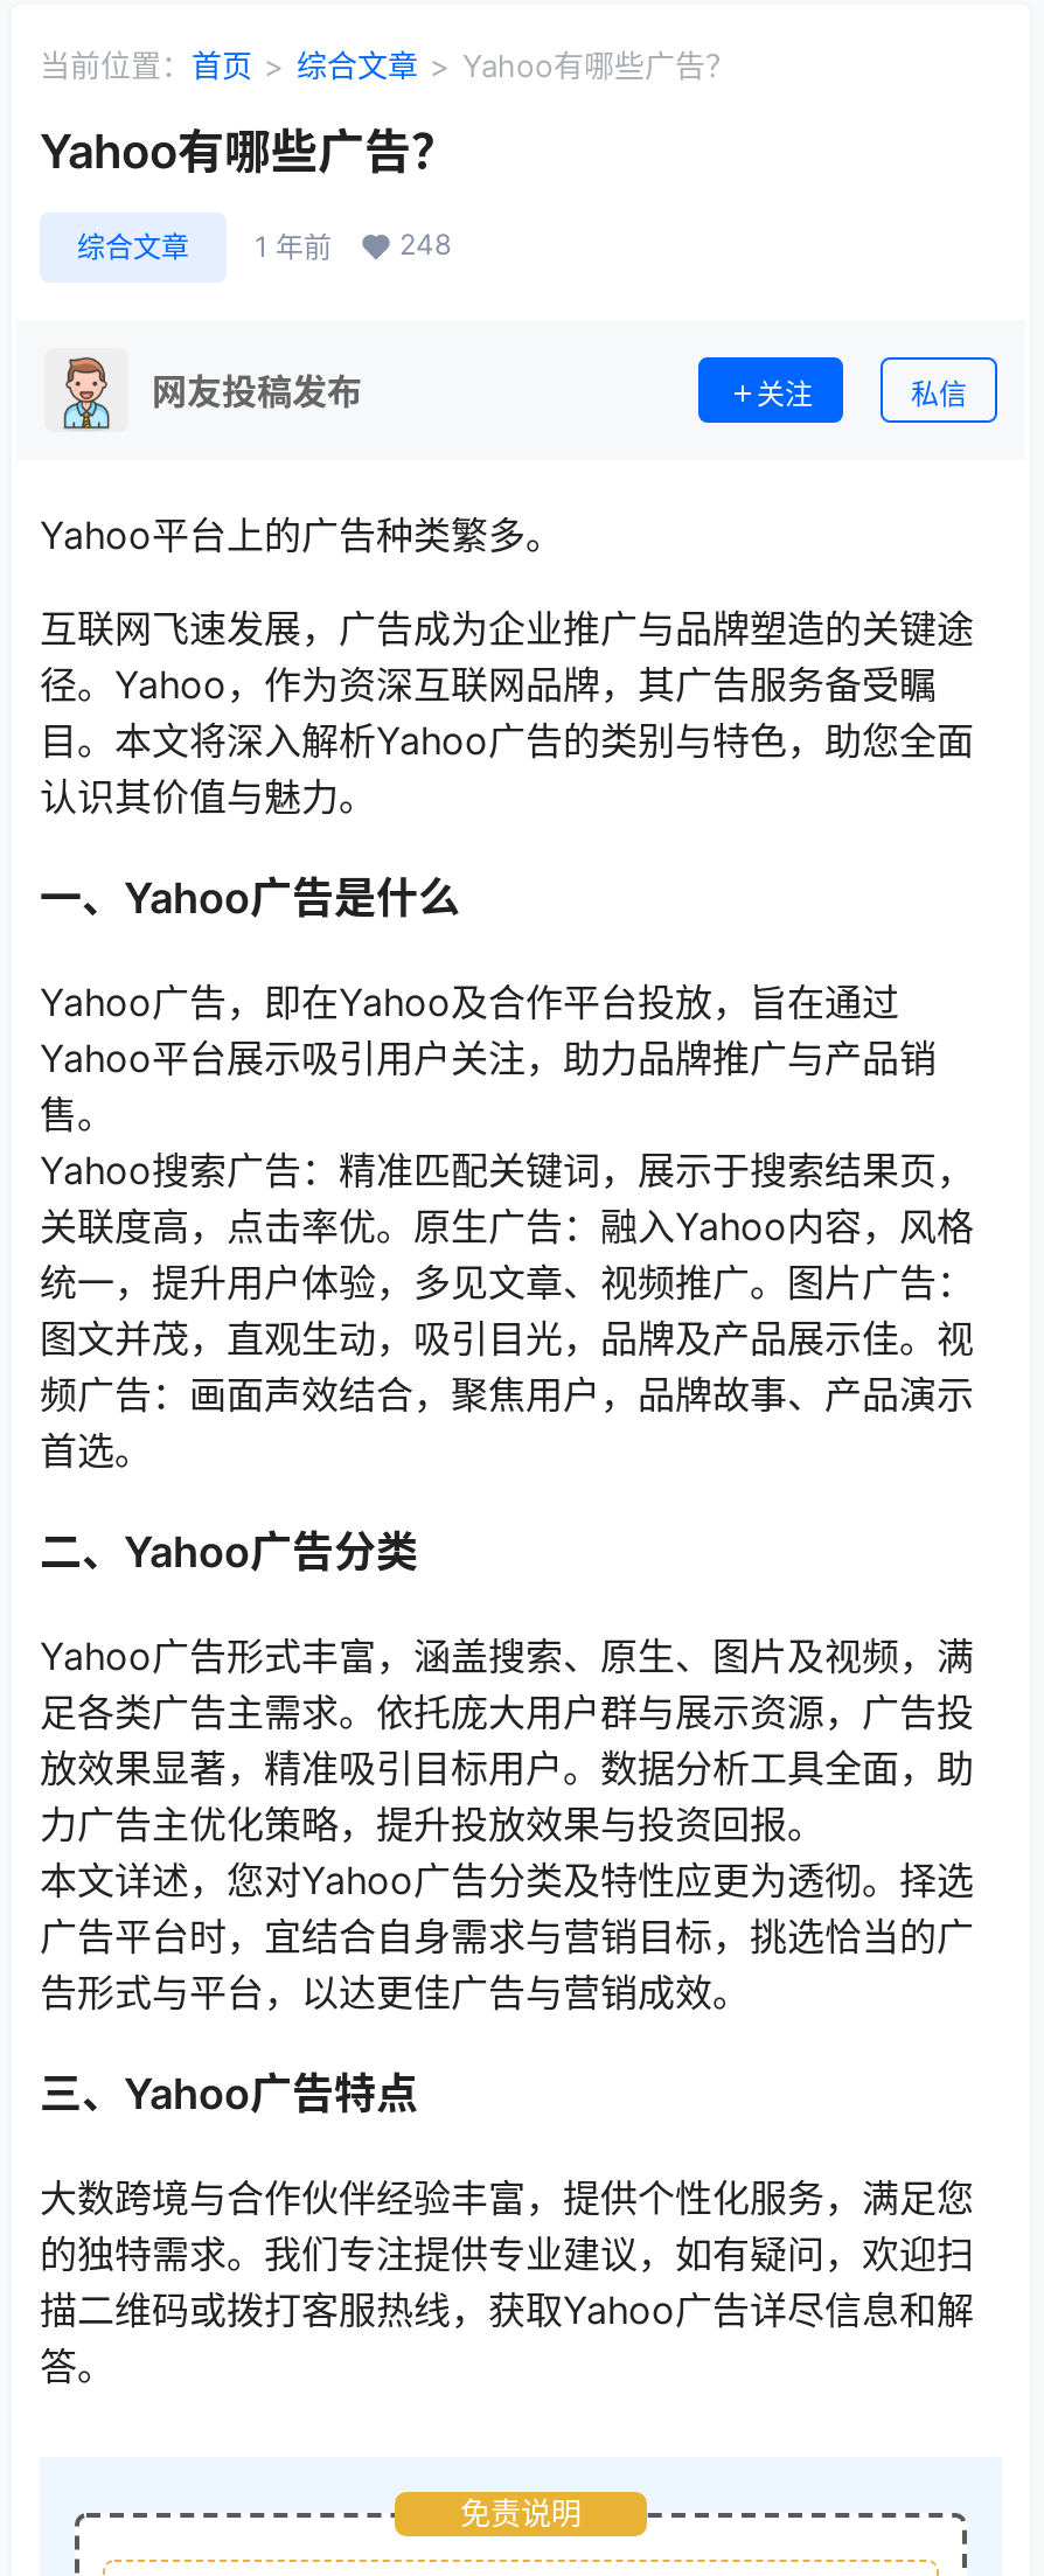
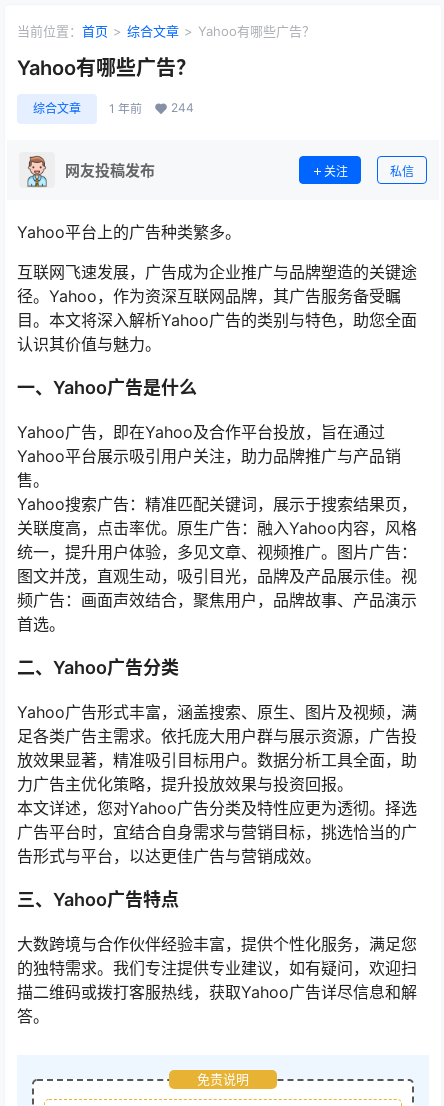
[77,227,451,264] 综合文章 1 年前 248 -> [33,100,194,116] 综合文章 1 年前 244

